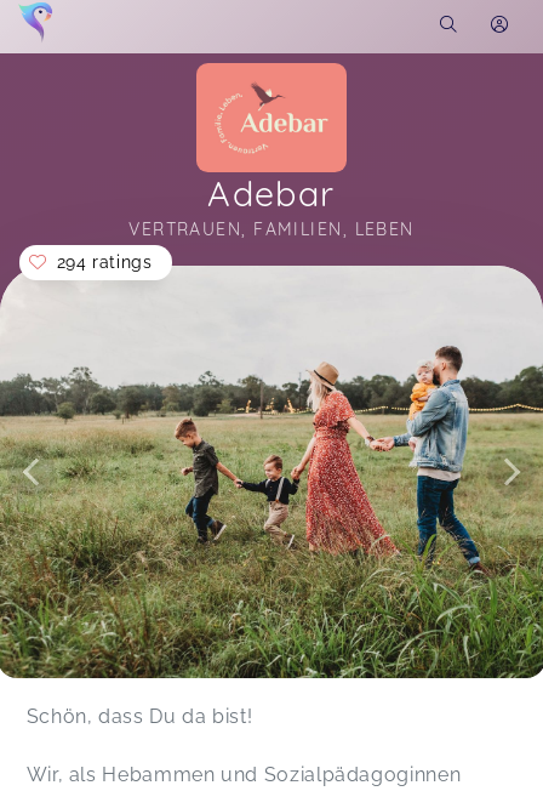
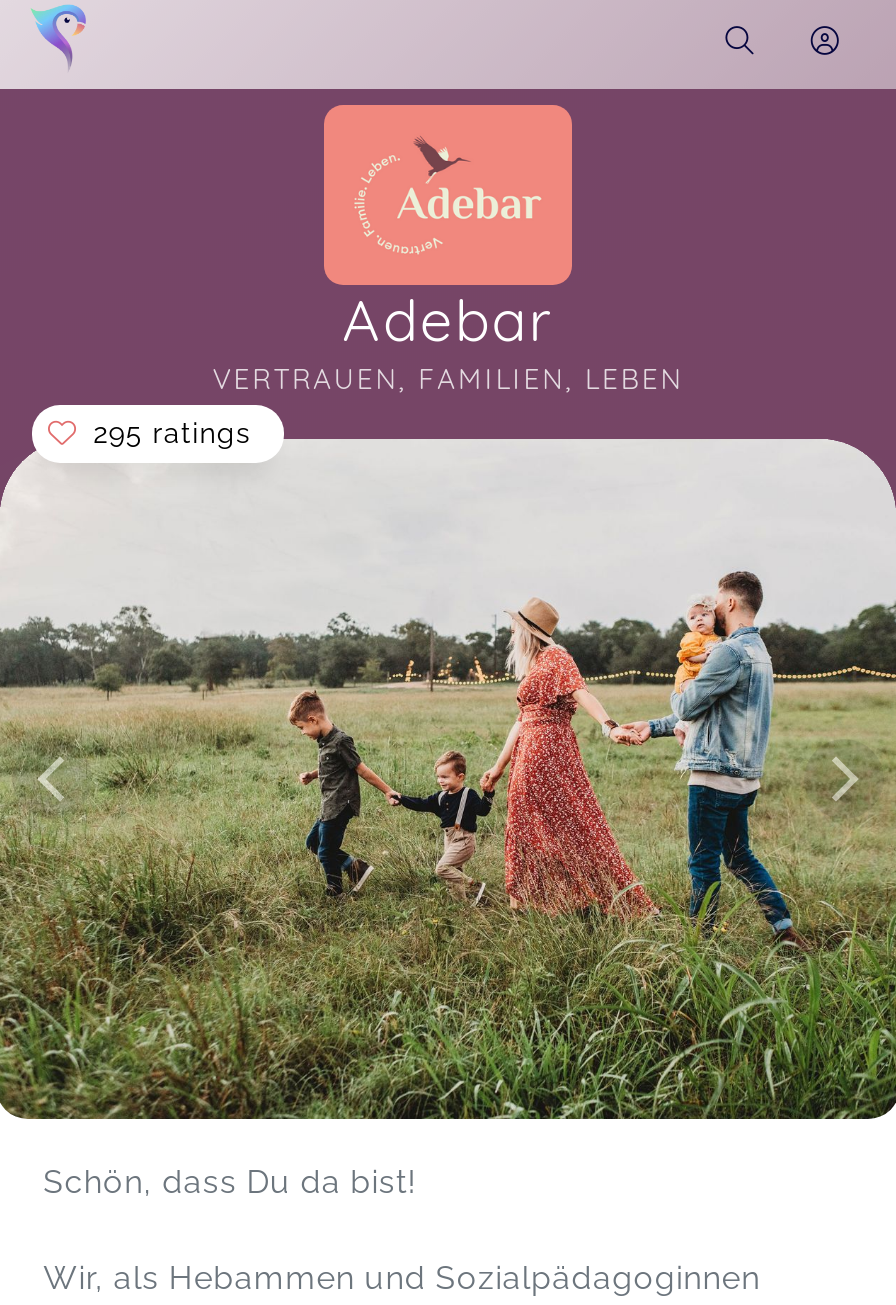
[56,252,152,272] 294 ratings -> [93,417,251,449] 295 ratings

